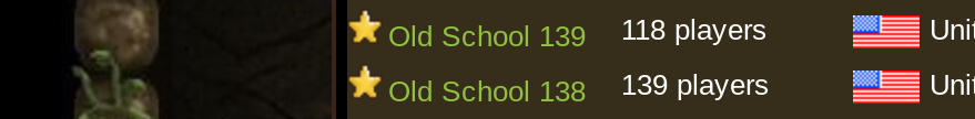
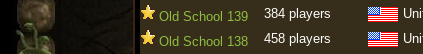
[388,13,768,53] Old School 139 118 players -> [158,6,330,24] Old School 139 384 players
[388,68,770,108] Old School 138 139 players -> [158,31,330,49] Old School 138 458 players

